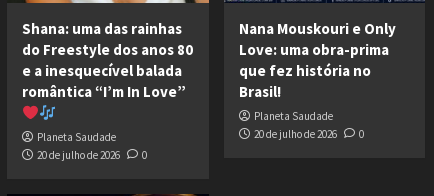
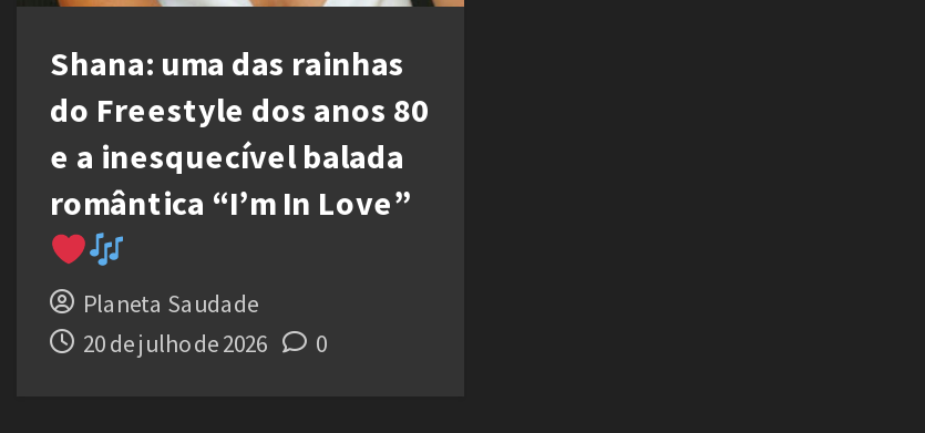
[238,19,395,141] Nana Mouskouri e Only | Love: uma obra-prima | que fez história no | Brasil! | Planeta Saudade | 20 de julho de 2026 | 0 -> none

